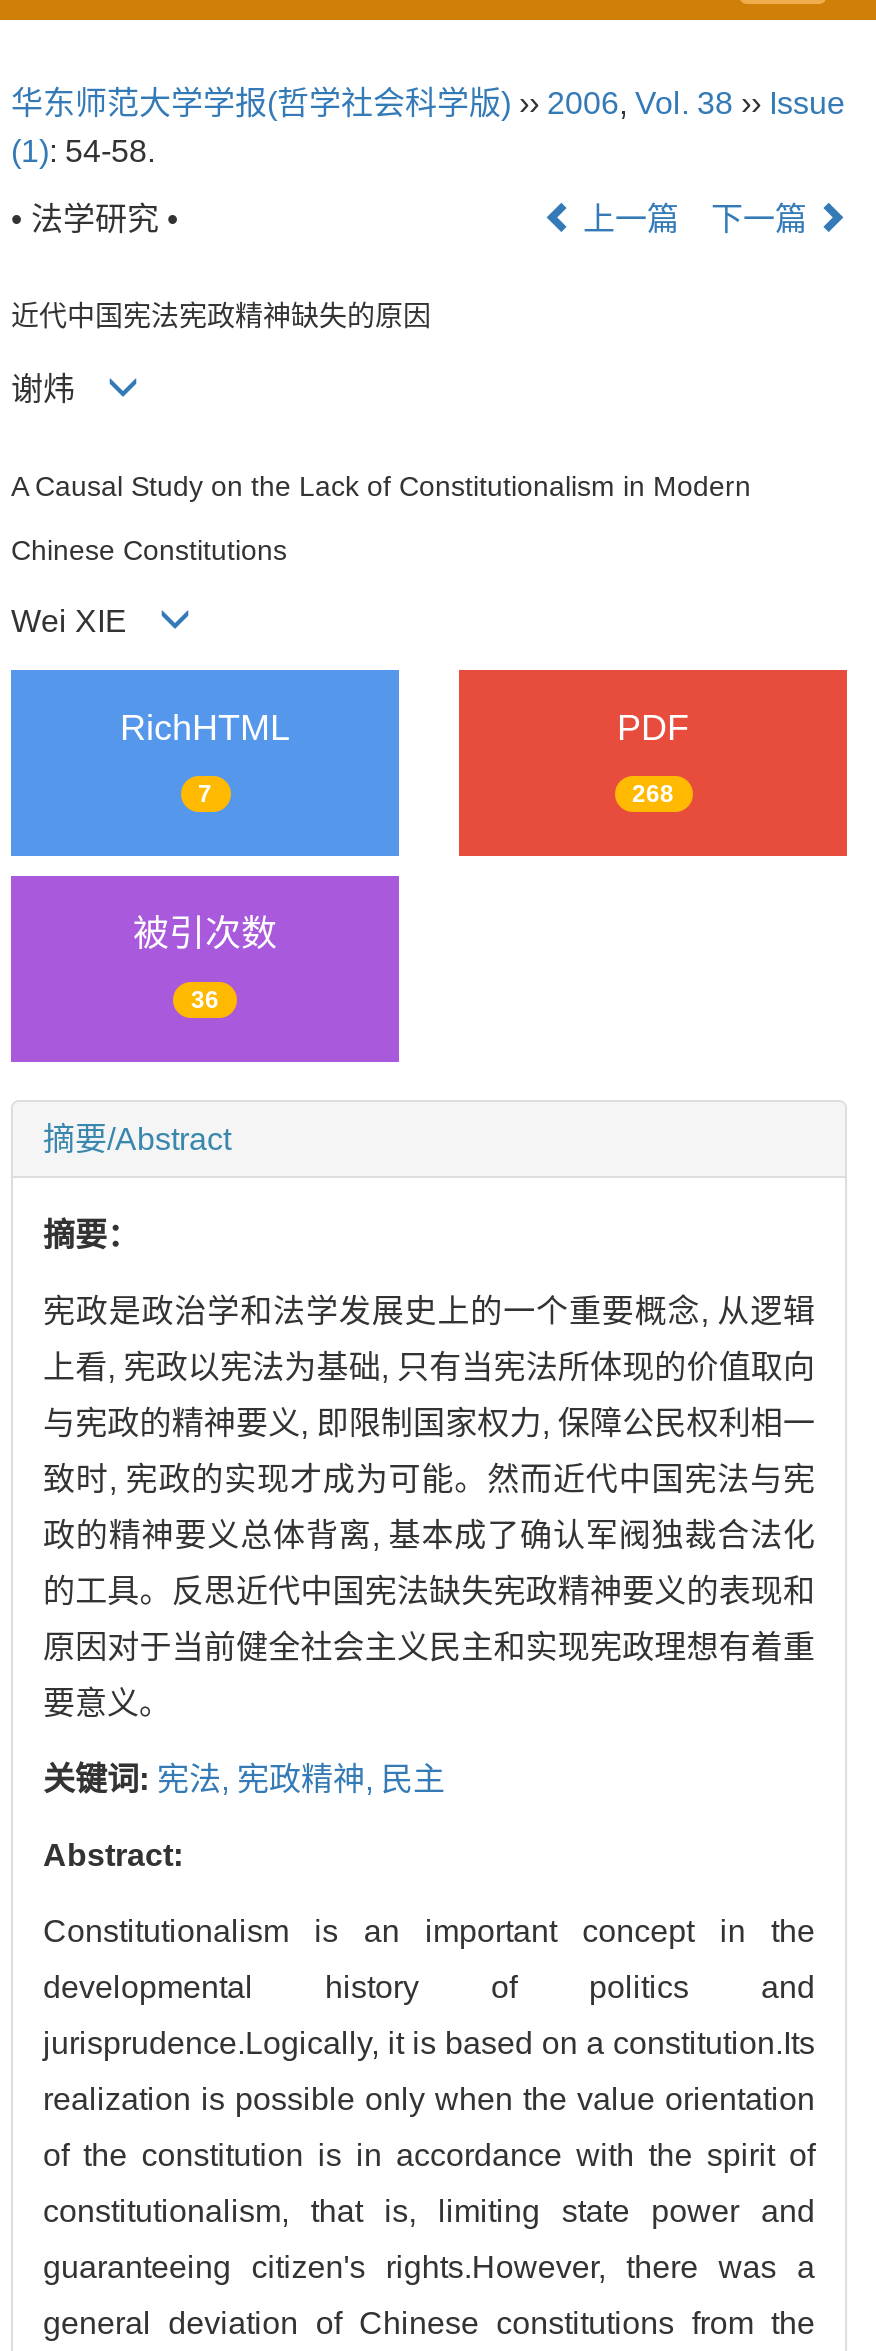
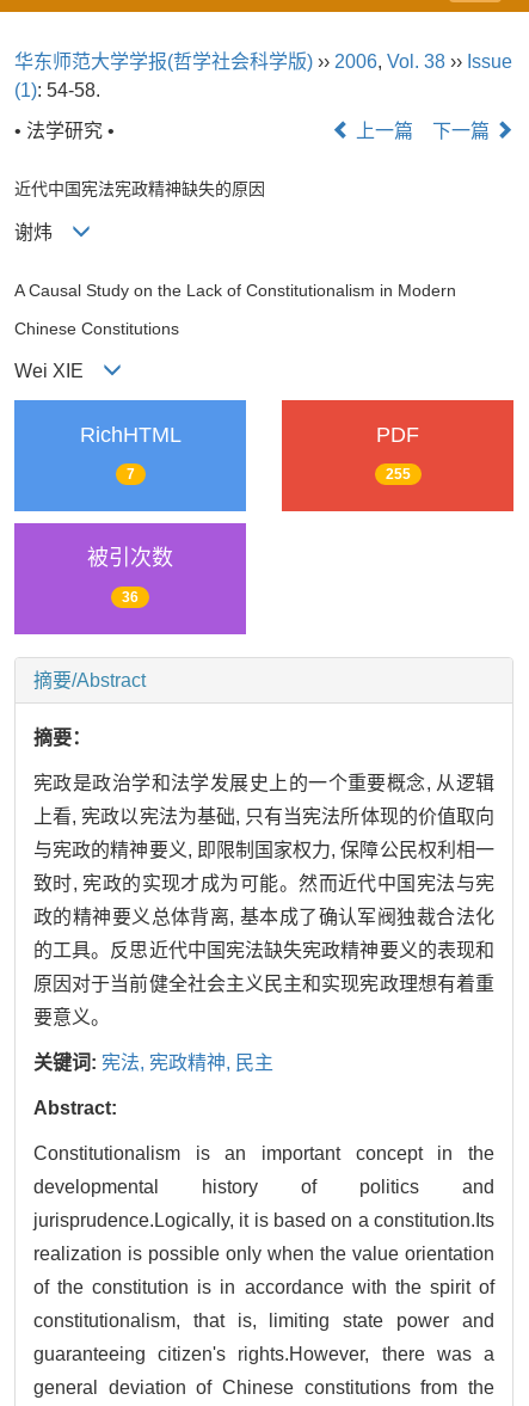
[632,780,674,808] 268 -> [385,466,410,483] 255

